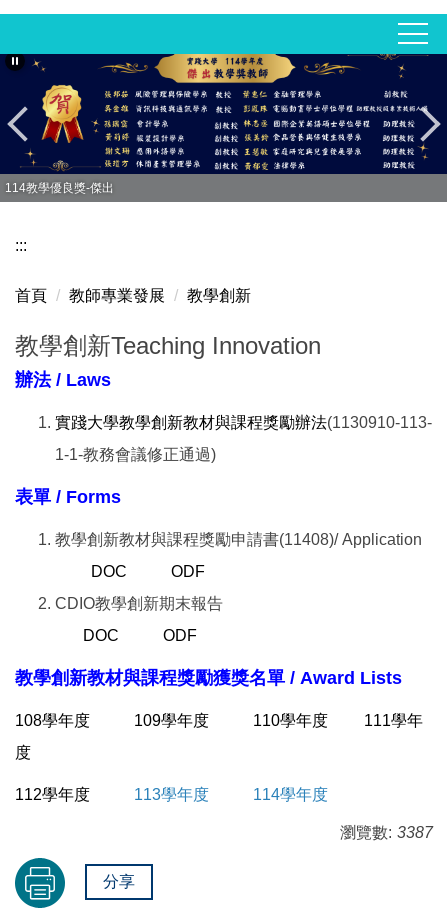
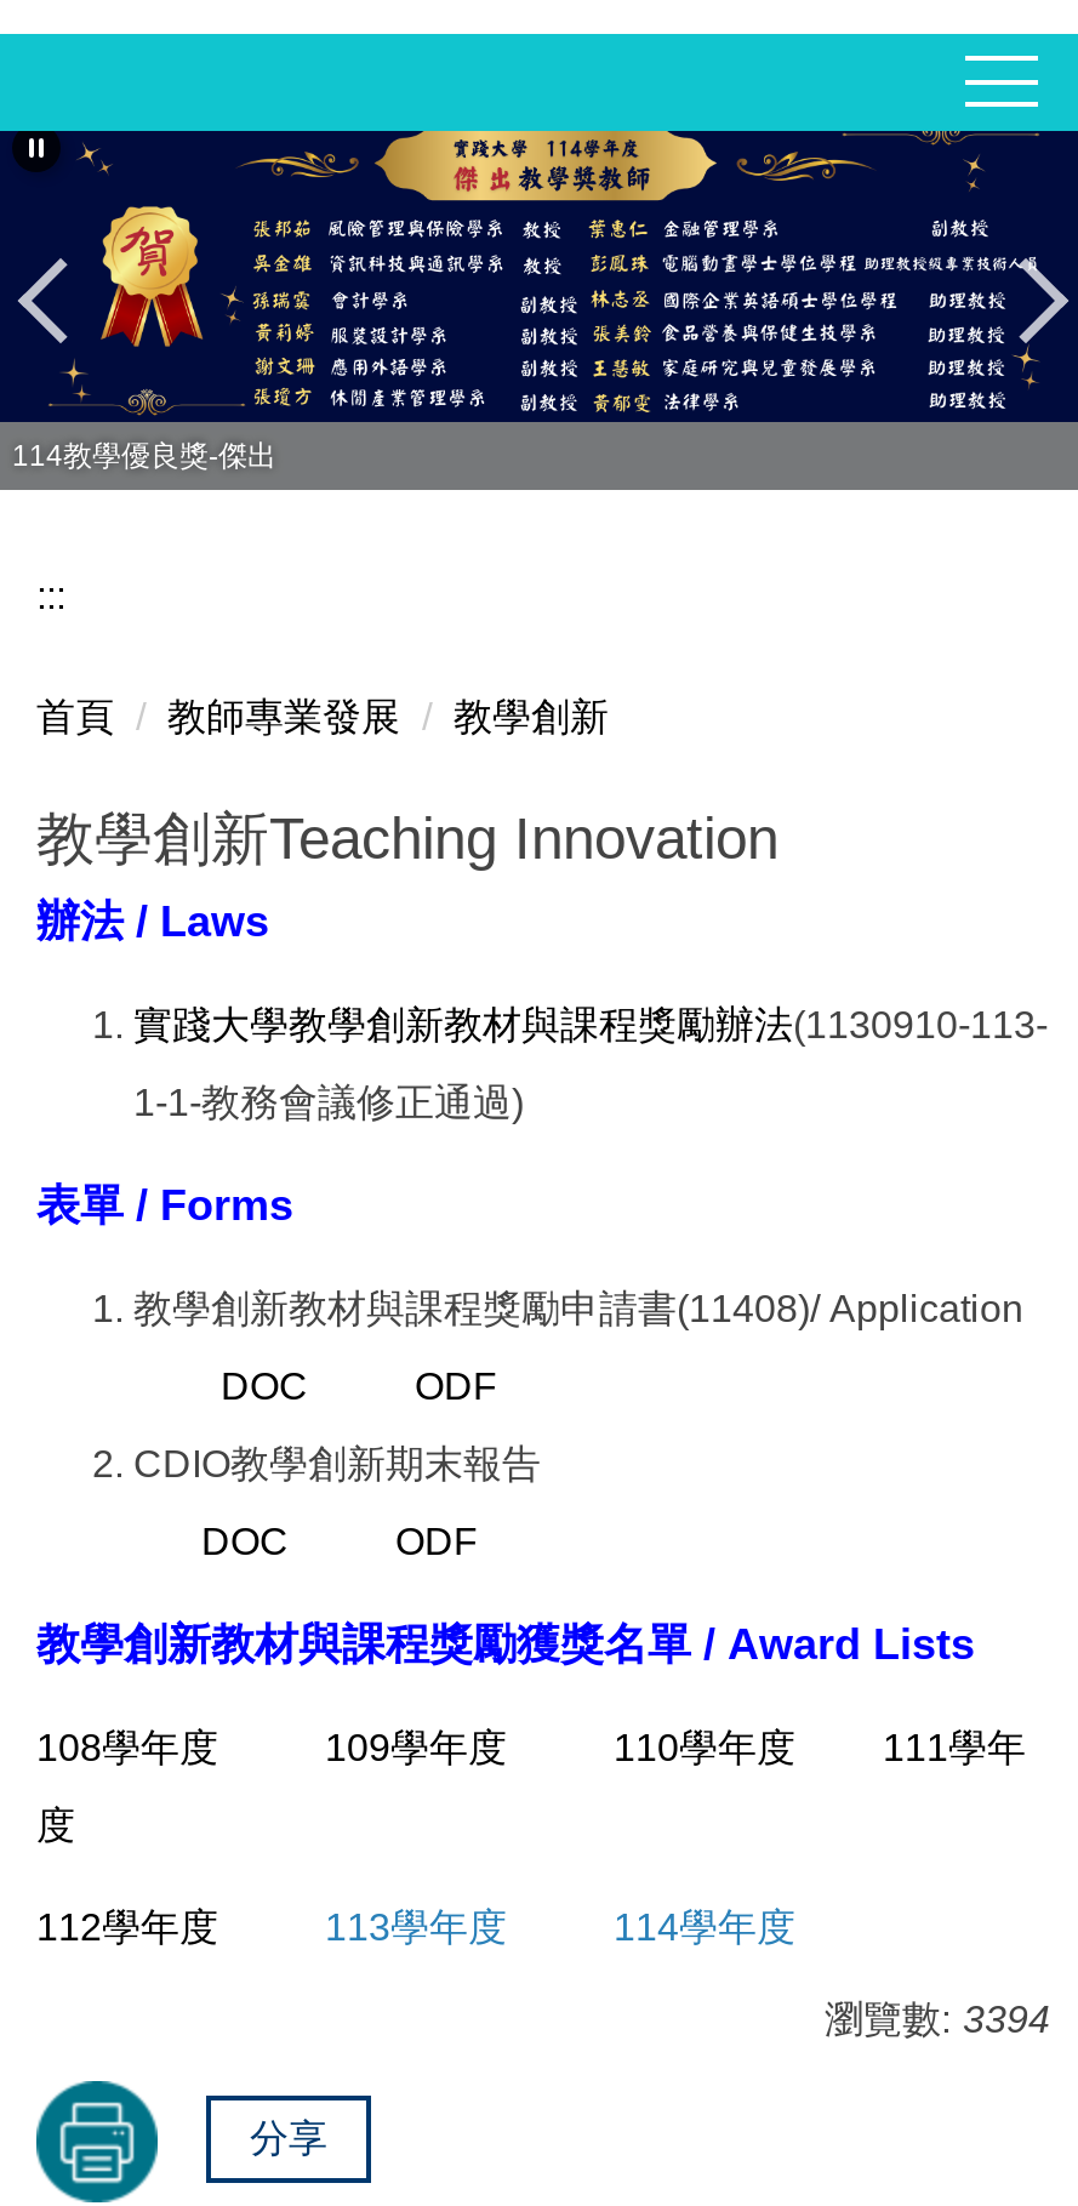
[340,824,433,841] 瀏覽數: 3387 -> [825,1999,1050,2041] 瀏覽數: 3394

